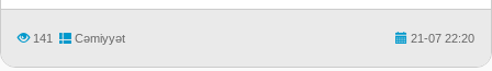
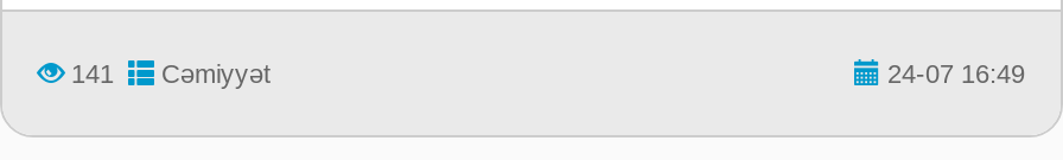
[407,32,474,45] 21-07 22:20 -> [880,60,1025,88] 24-07 16:49

